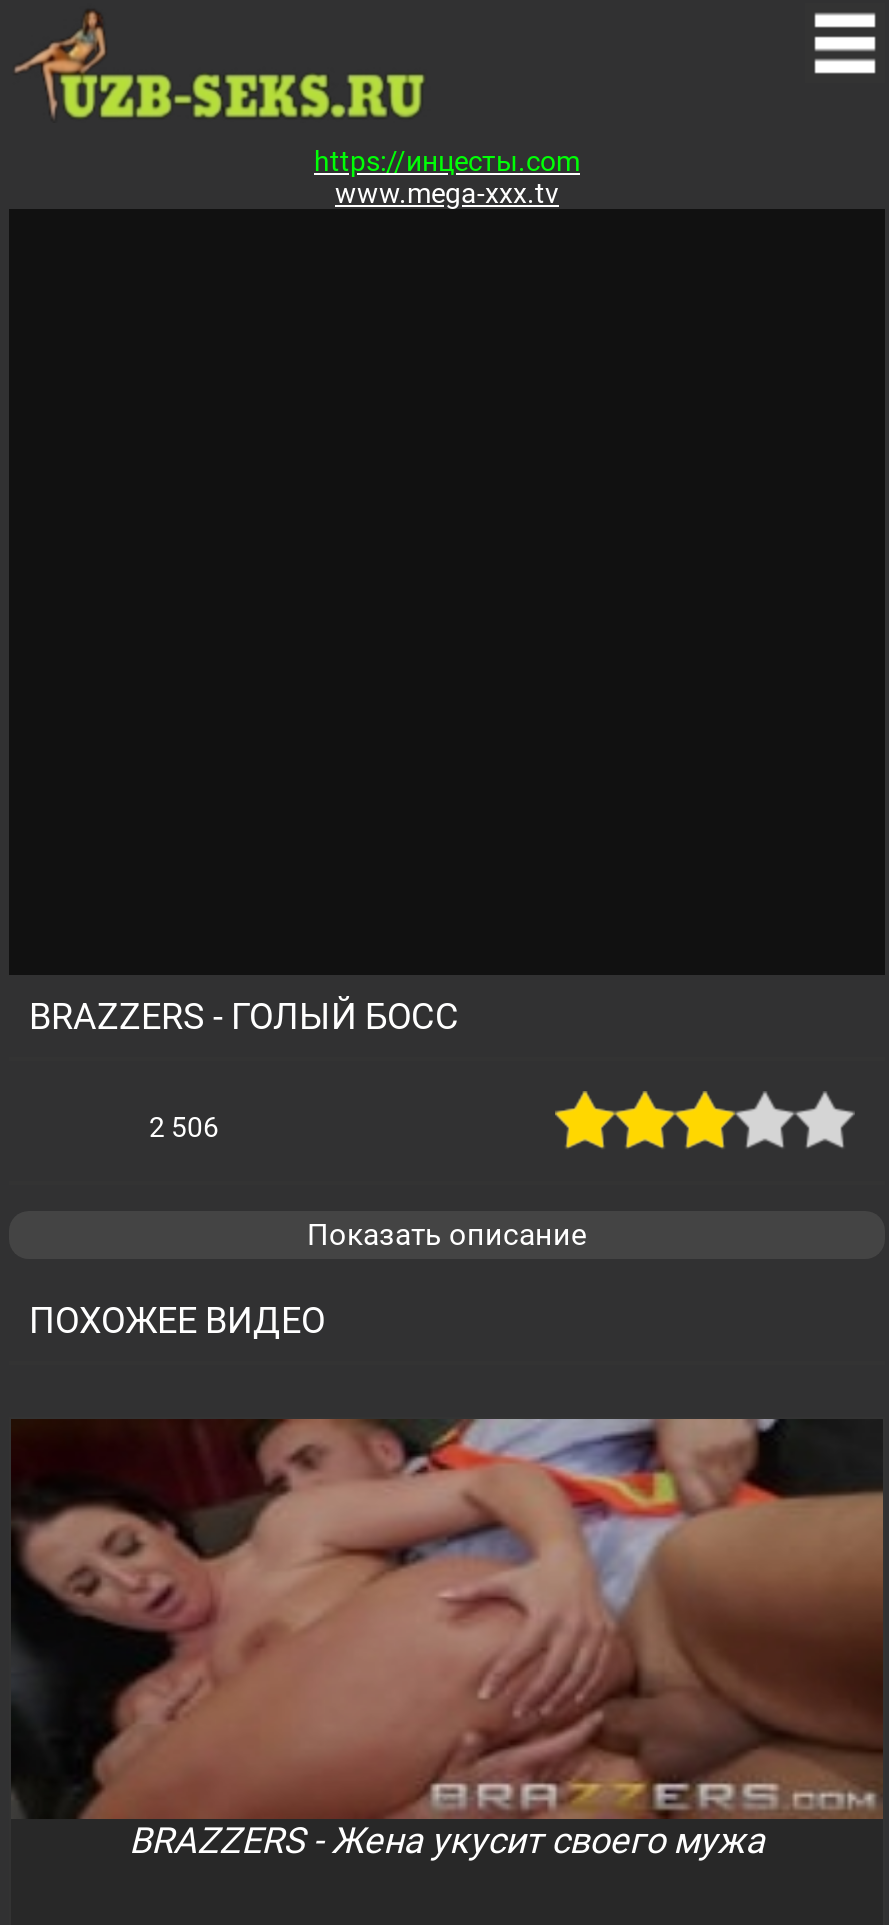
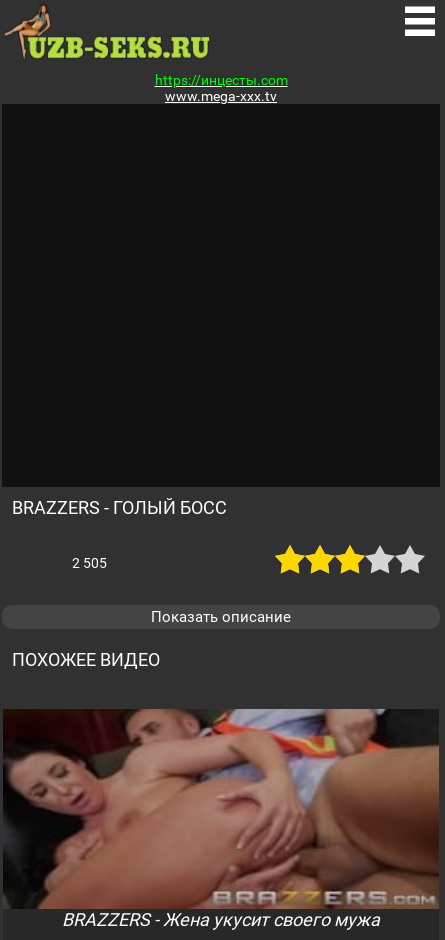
[149,1111,219,1143] 2 506 -> [72,555,107,571] 2 505

